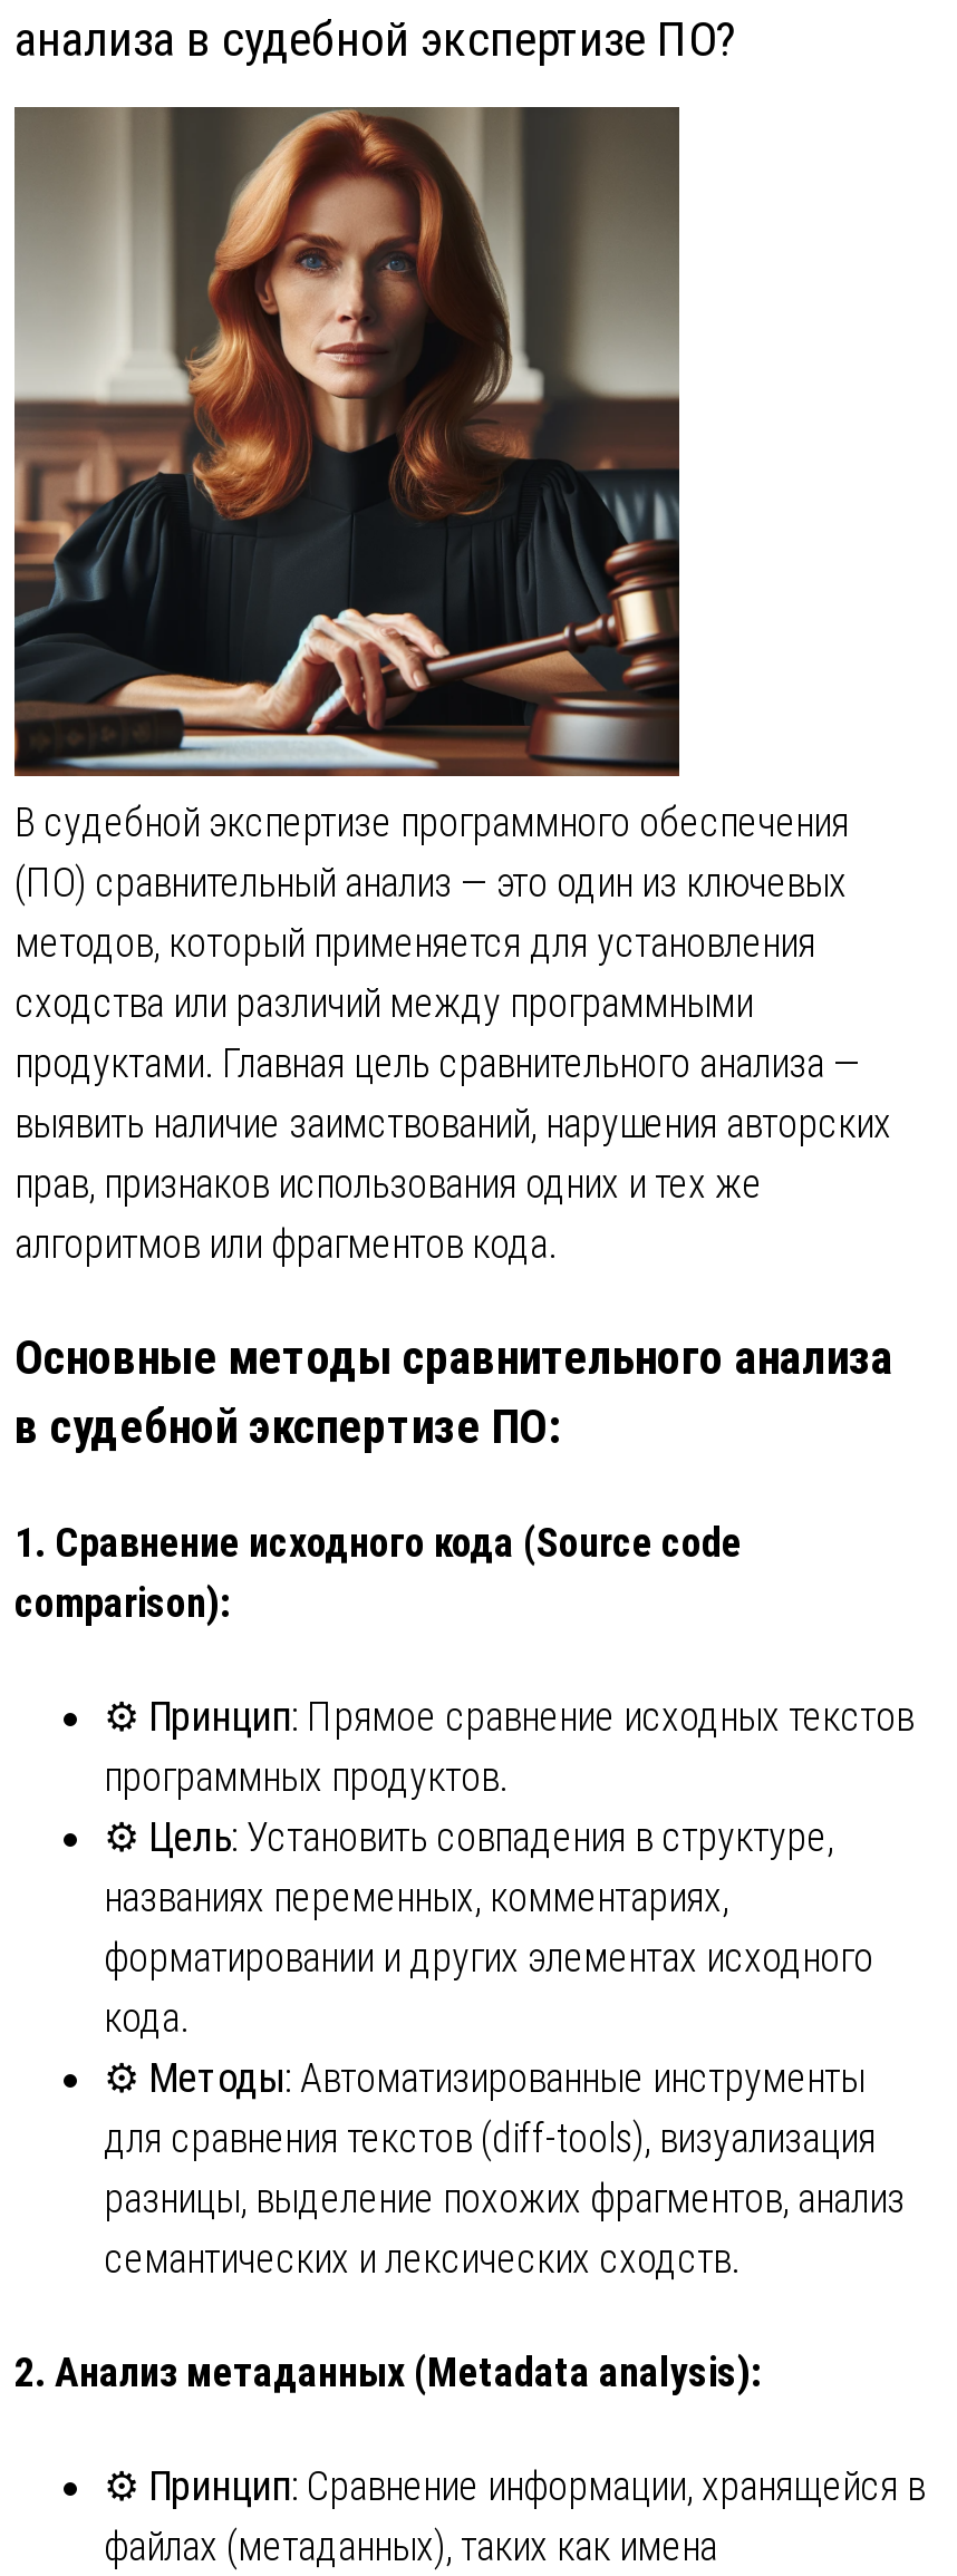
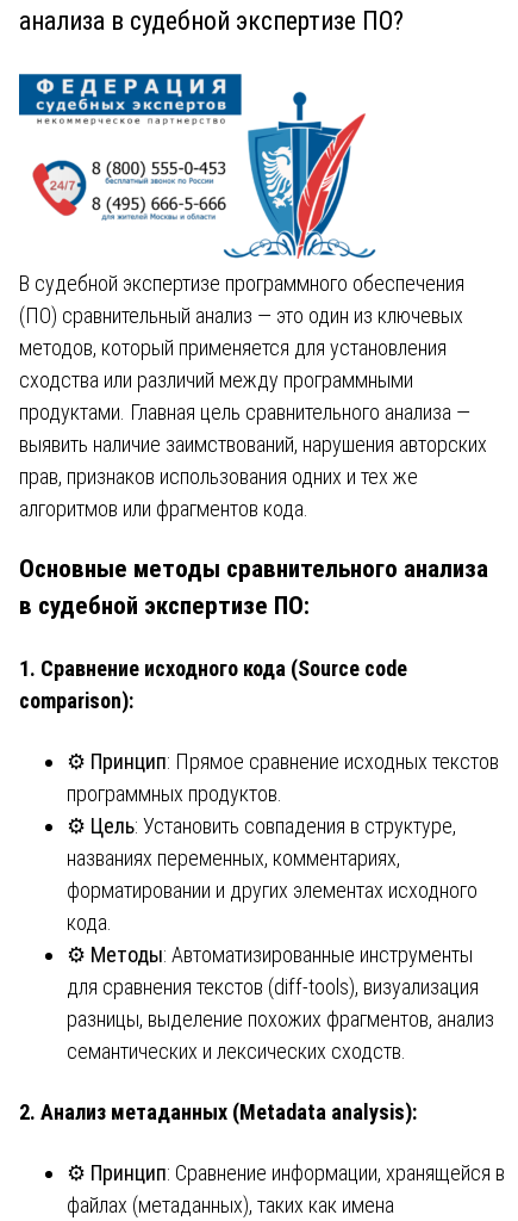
[12,105,681,778] [image] -> [18,57,376,259] [image]

